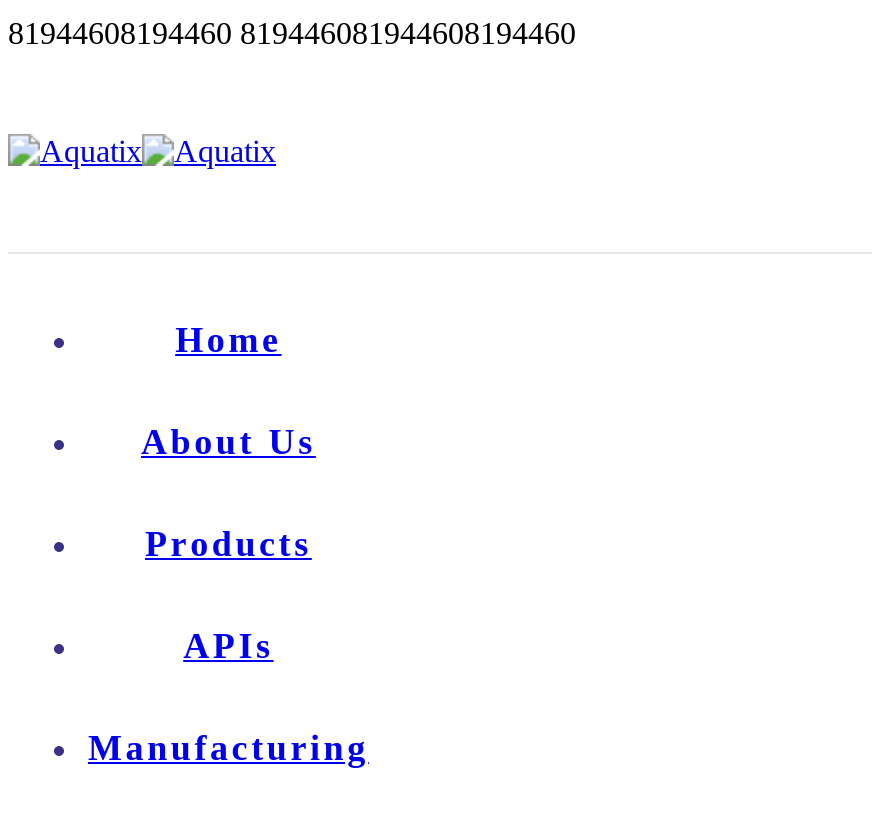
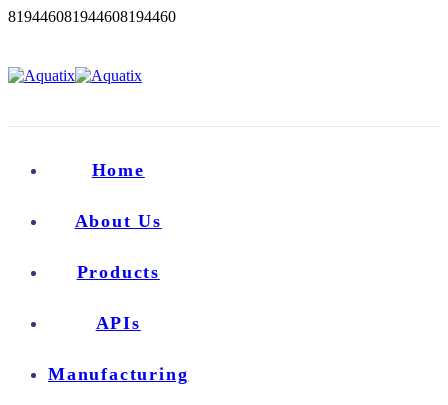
[8,16,576,50] 81944608194460 819446081944608194460 -> [8,8,176,25] 819446081944608194460

